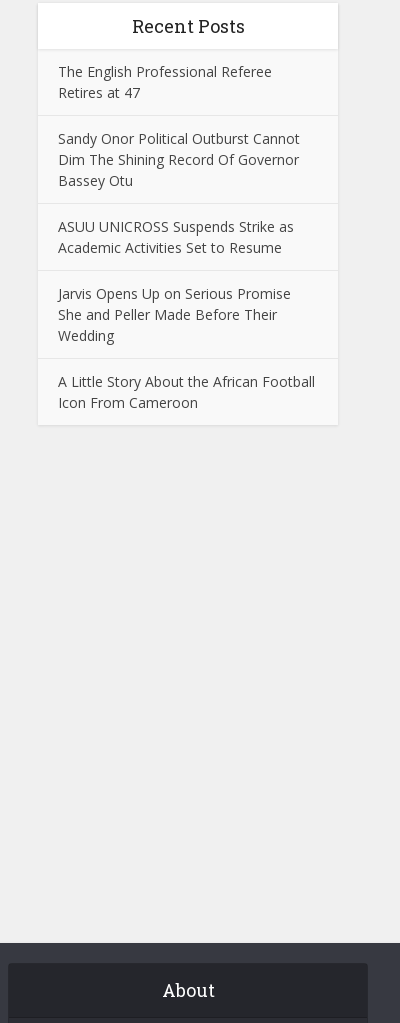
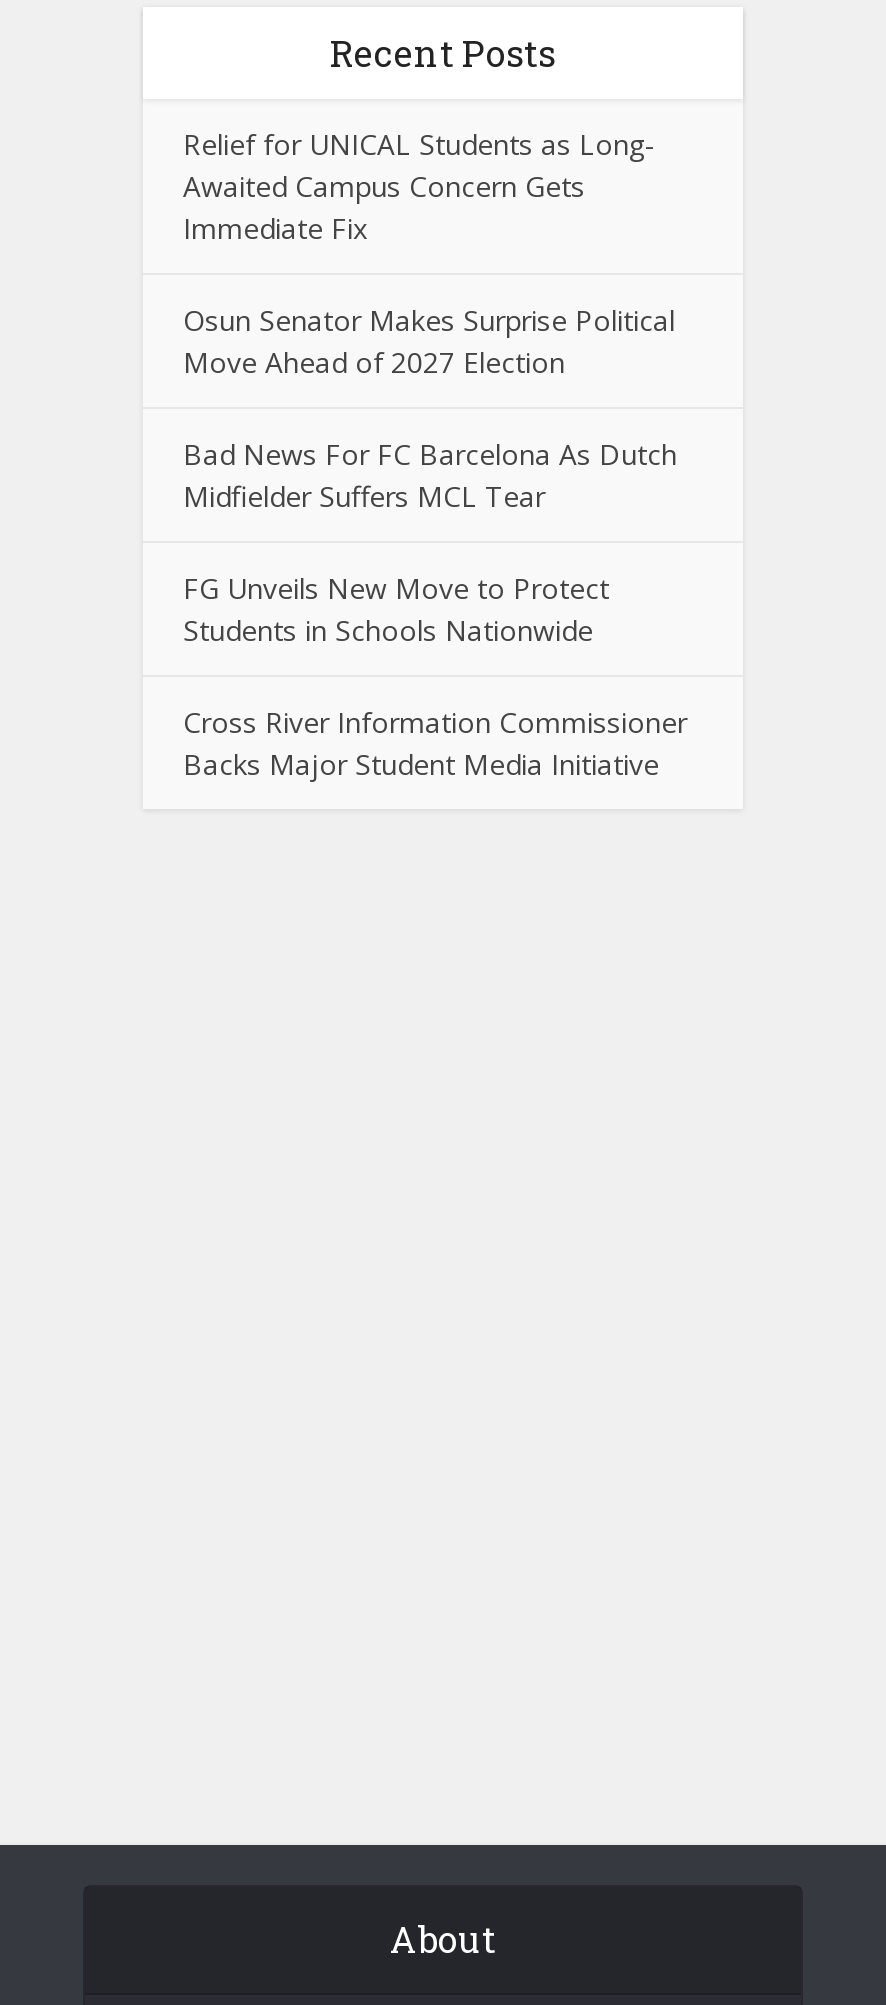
[58,62,272,102] The English Professional Referee | Retires at 47 -> [183,125,655,247] Relief for UNICAL Students as Long- | Awaited Campus Concern Gets | Immediate Fix
[58,129,300,190] Sandy Onor Political Outburst Cannot | Dim The Shining Record Of Governor | Bassey Otu -> [183,301,675,381] Osun Senator Makes Surprise Political | Move Ahead of 2027 Election
[58,217,294,257] ASUU UNICROSS Suspends Strike as | Academic Activities Set to Resume -> [183,435,677,515] Bad News For FC Barcelona As Dutch | Midfielder Suffers MCL Tear
[58,284,291,345] Jarvis Opens Up on Serious Promise | She and Peller Made Before Their | Wedding -> [183,569,609,649] FG Unveils New Move to Protect | Students in Schools Nationwide
[58,372,315,412] A Little Story About the African Football | Icon From Cameroon -> [183,703,687,783] Cross River Information Commissioner | Backs Major Student Media Initiative

